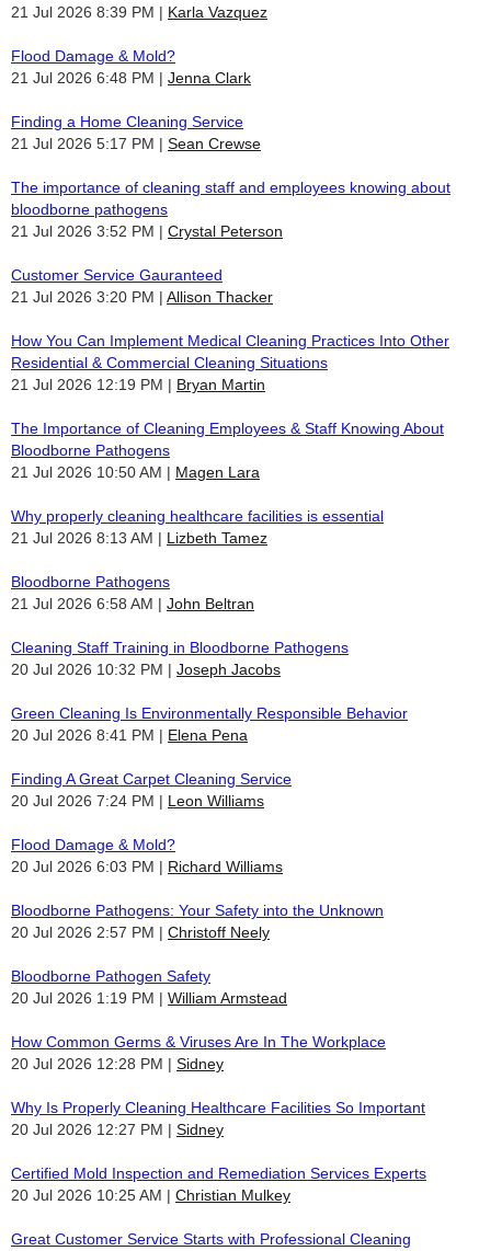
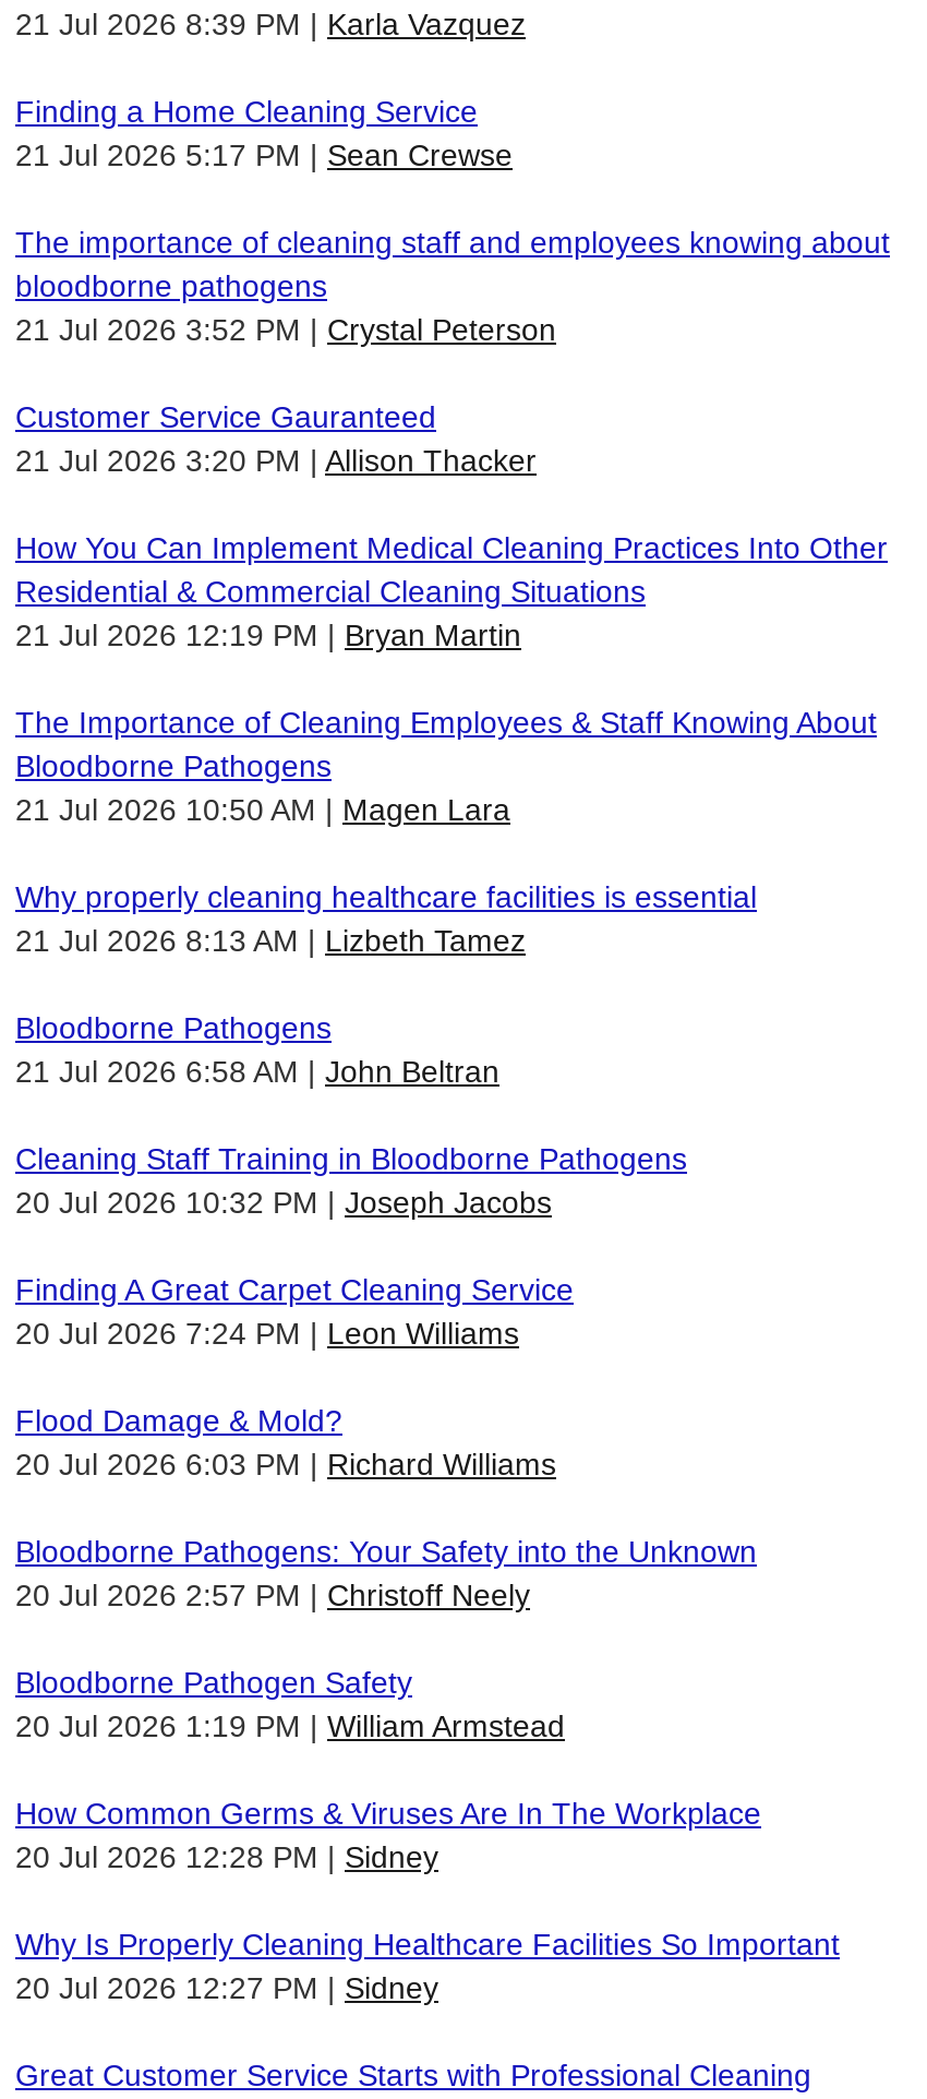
[11,47,251,86] Flood Damage & Mold? | 21 Jul 2026 6:48 PM | Jenna Clark -> none
[11,704,408,744] Green Cleaning Is Environmentally Responsible Behavior | 20 Jul 2026 8:41 PM | Elena Pena -> none
[11,1164,426,1204] Certified Mold Inspection and Remediation Services Experts | 20 Jul 2026 10:25 AM | Christian Mulkey -> none

